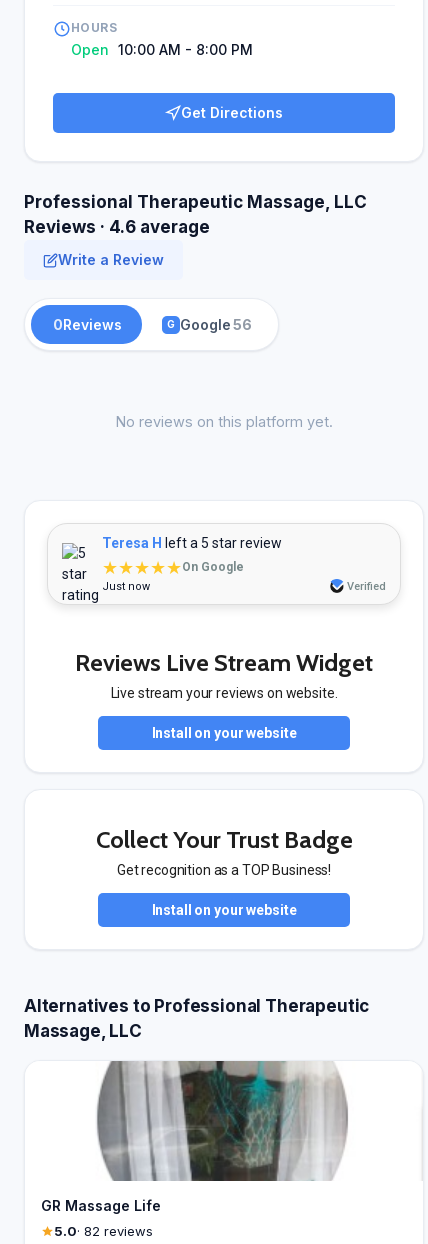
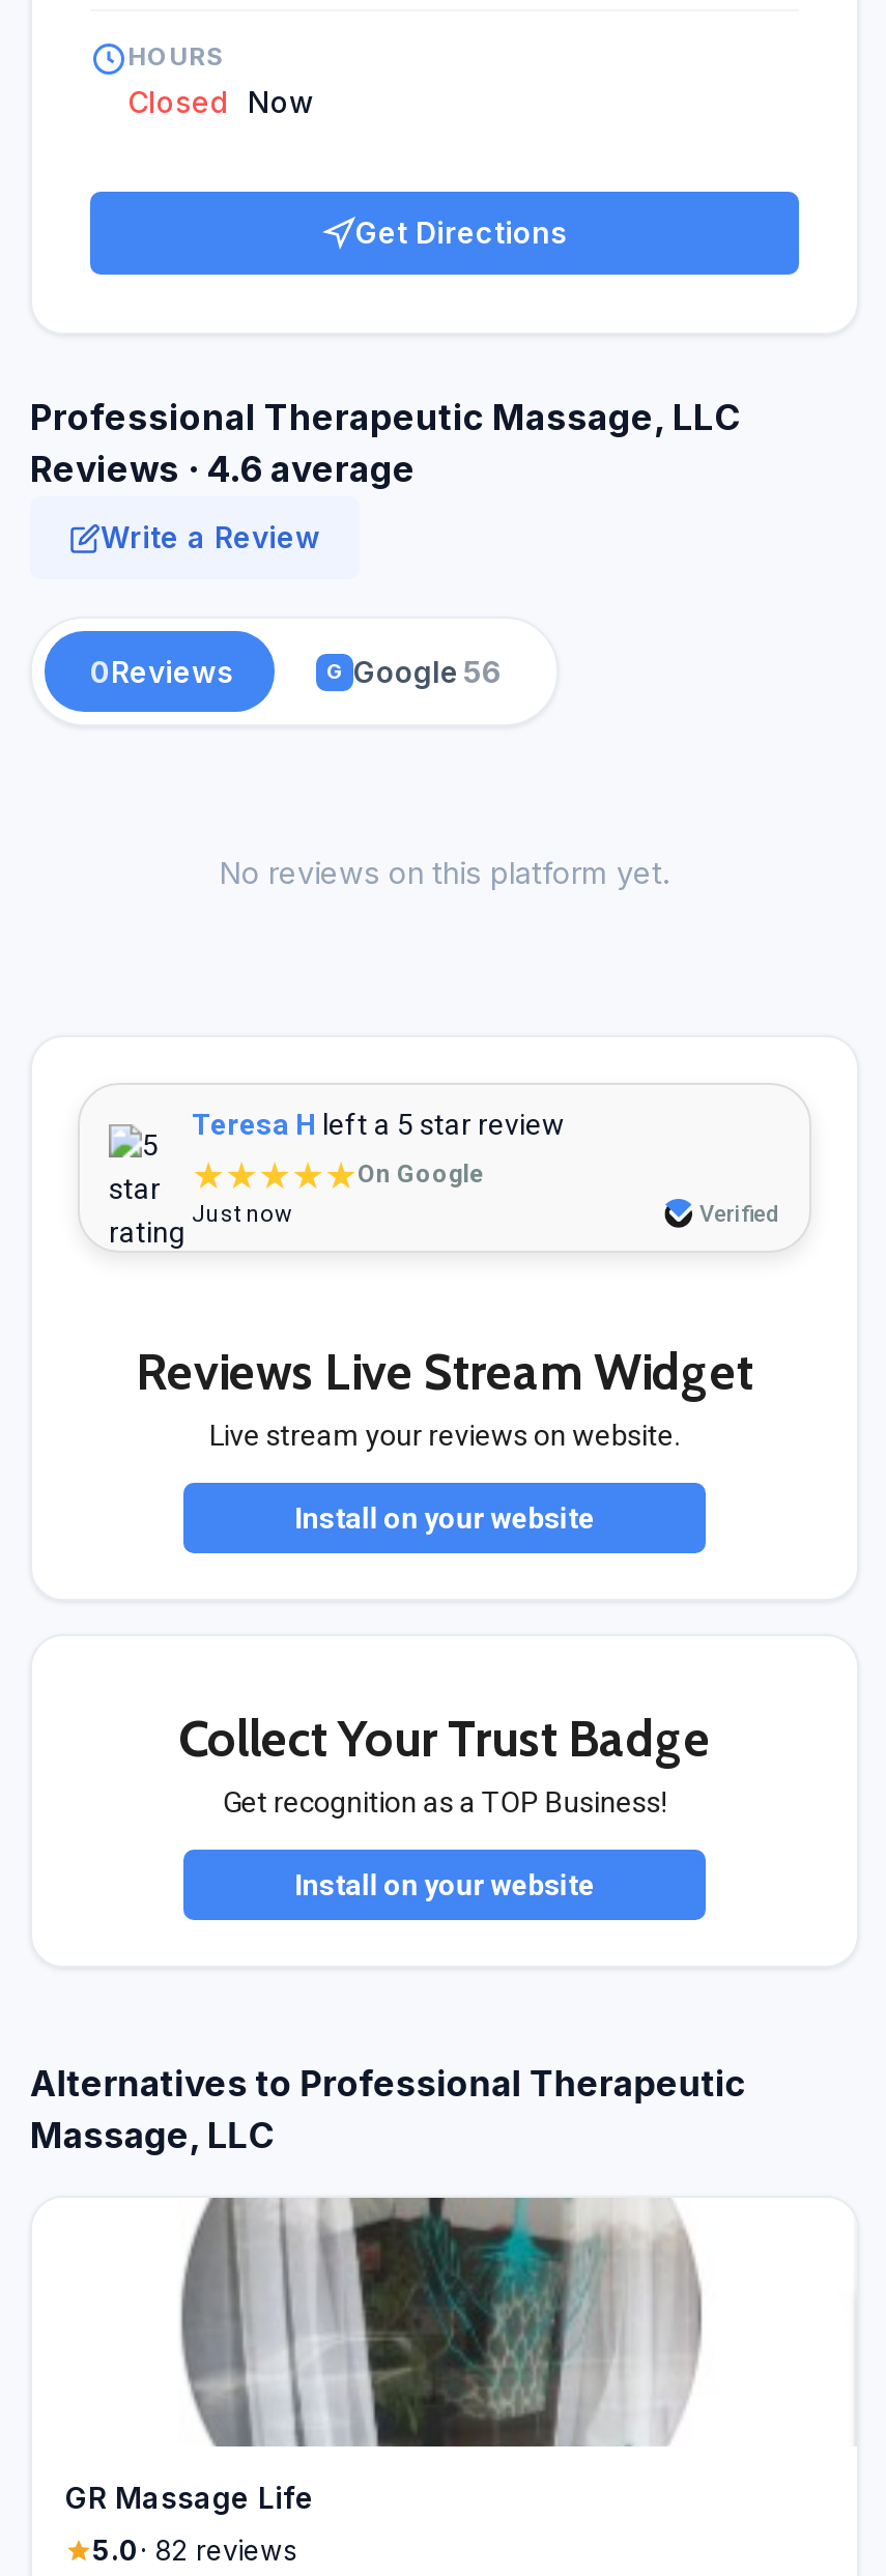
[71,41,253,58] Open 10:00 AM - 8:00 PM -> [127,84,314,119] Closed Now

